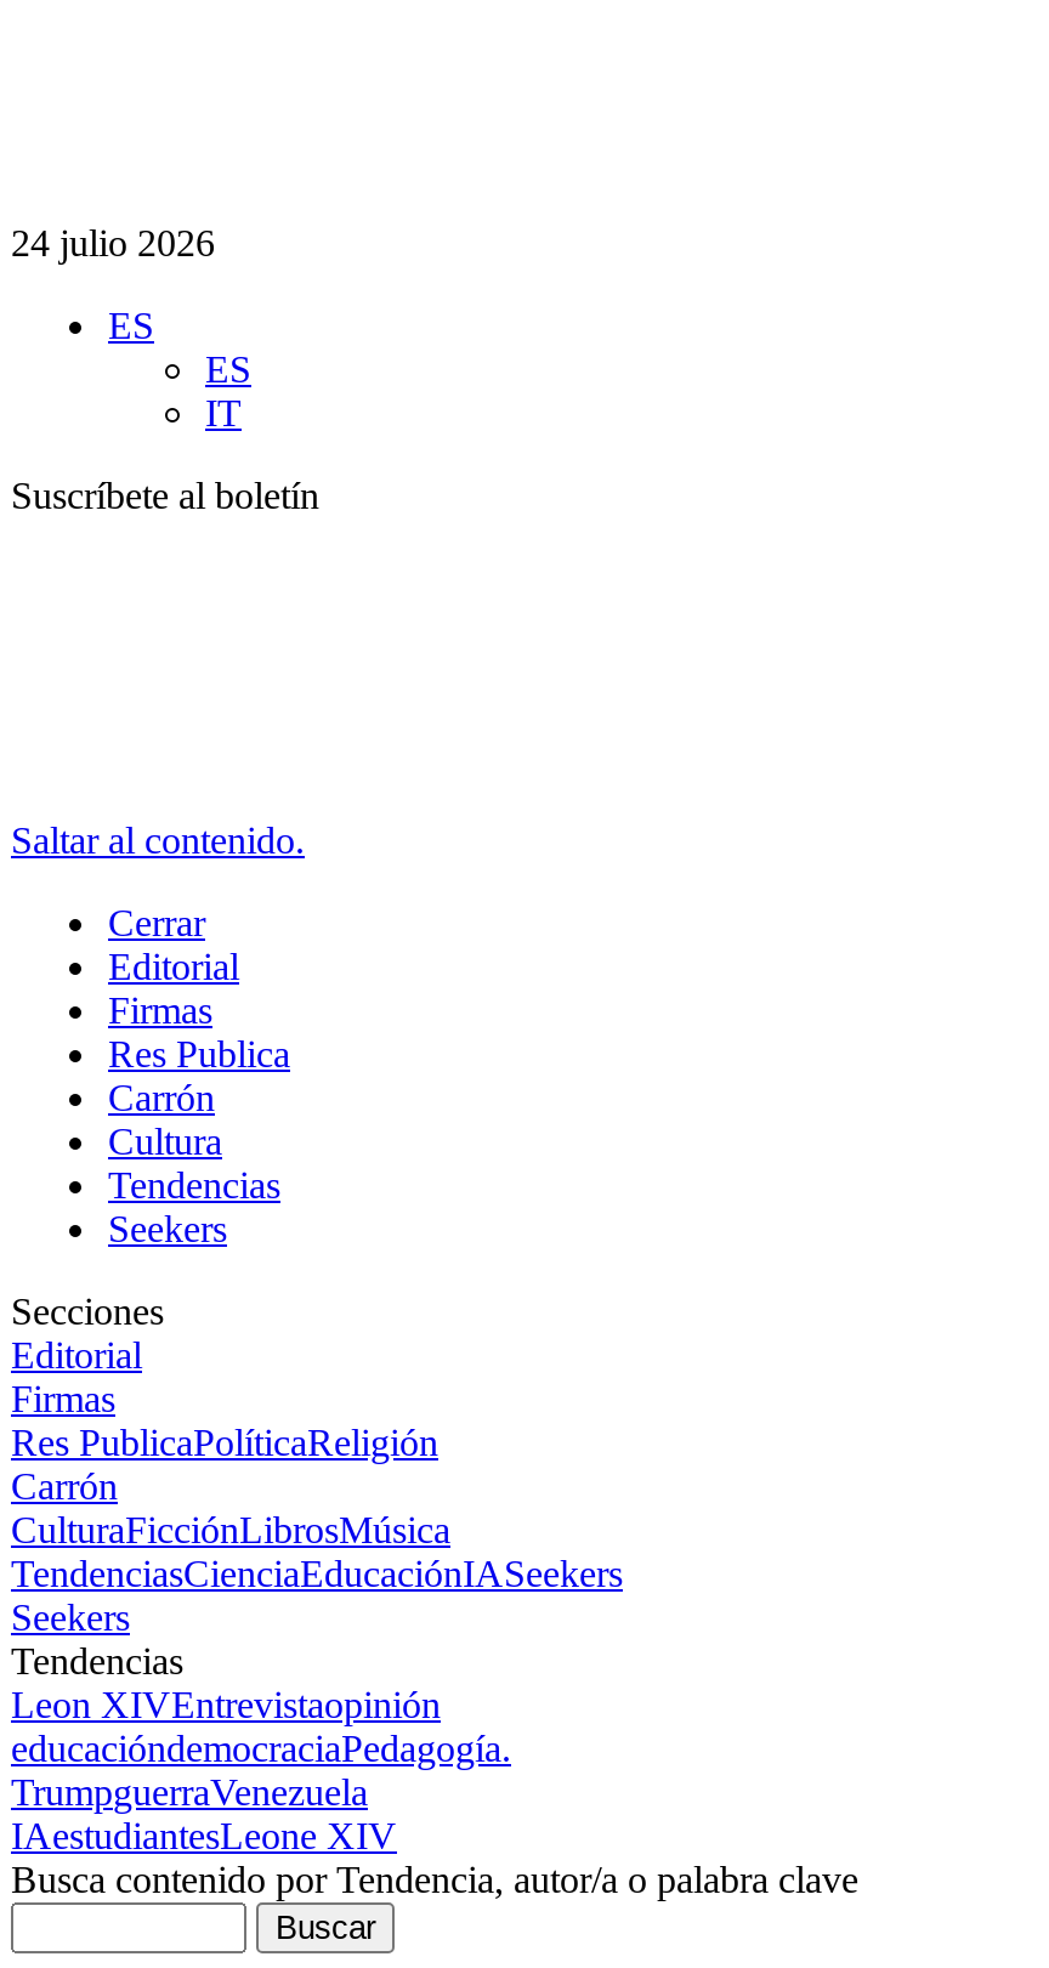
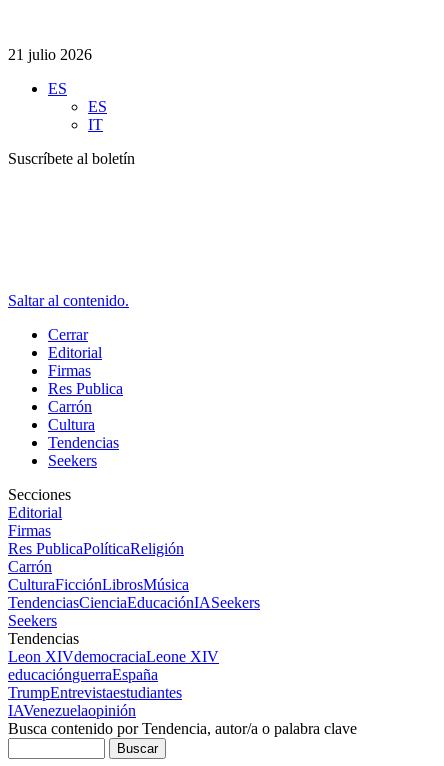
[11,222,215,263] 24 julio 2026 -> [8,46,92,63] 21 julio 2026
[11,1684,511,1856] Leon XIVEntrevistaopinión | educacióndemocraciaPedagogía. | TrumpguerraVenezuela | IAestudiantesLeone XIV -> [8,648,219,719] Leon XIVdemocraciaLeone XIV | educaciónguerraEspaña | TrumpEntrevistaestudiantes | IAVenezuelaopinión

